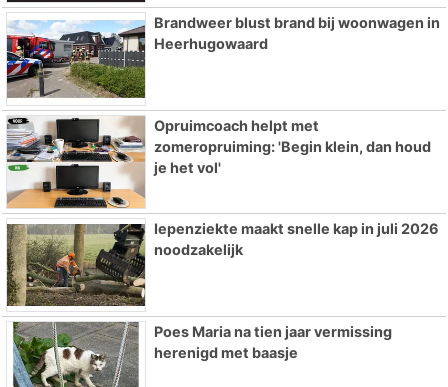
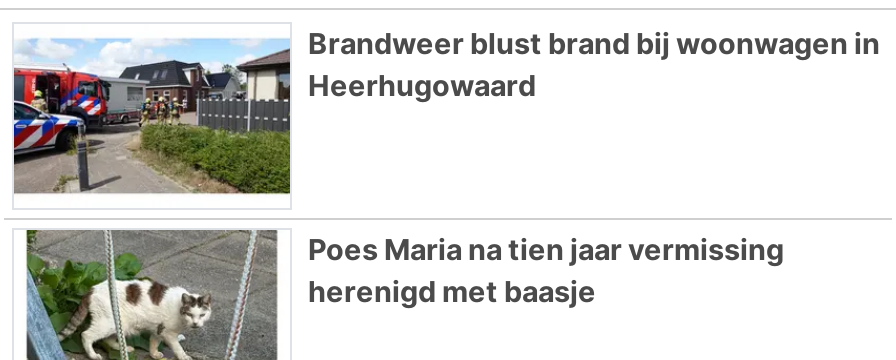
[6,116,431,209] [image] | Opruimcoach helpt met | zomeropruiming: 'Begin klein, dan houd | je het vol' -> none
[6,220,439,307] [image] | Iepenziekte maakt snelle kap in juli 2026 | noodzakelijk -> none

